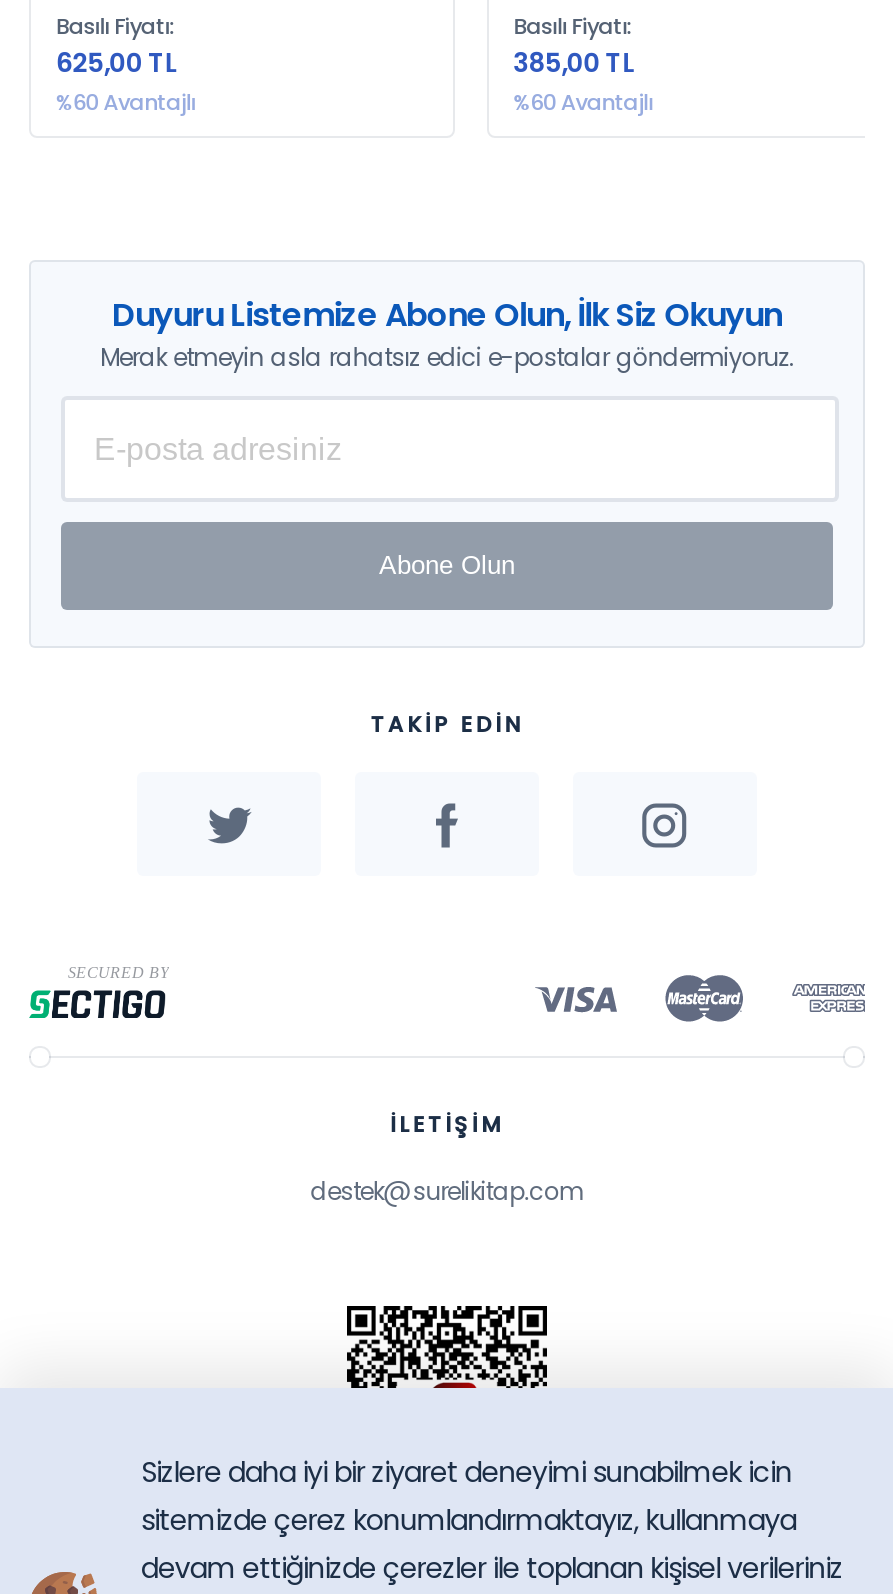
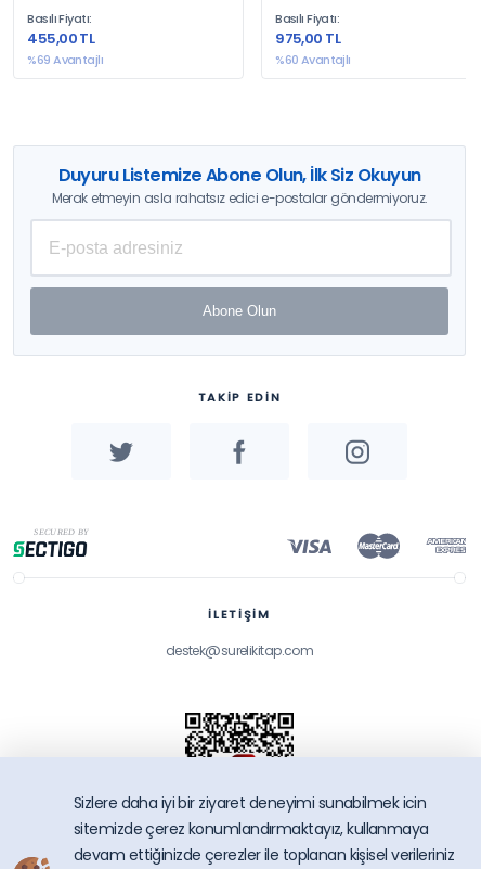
[56,44,195,118] 625,00 TL | %60 Avantajlı -> [28,28,103,68] 455,00 TL | %69 Avantajlı
[513,44,633,82] 385,00 TL -> [275,28,340,49] 975,00 TL

